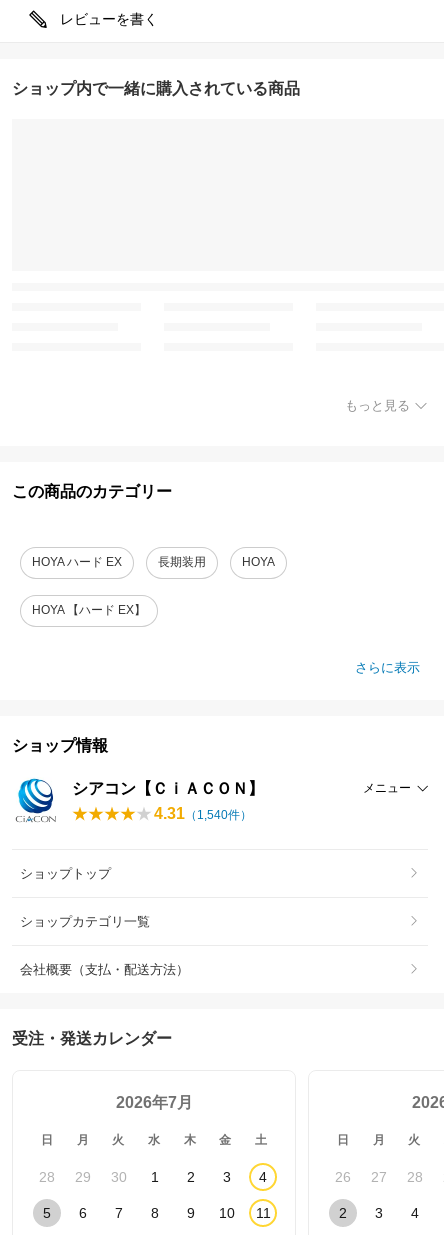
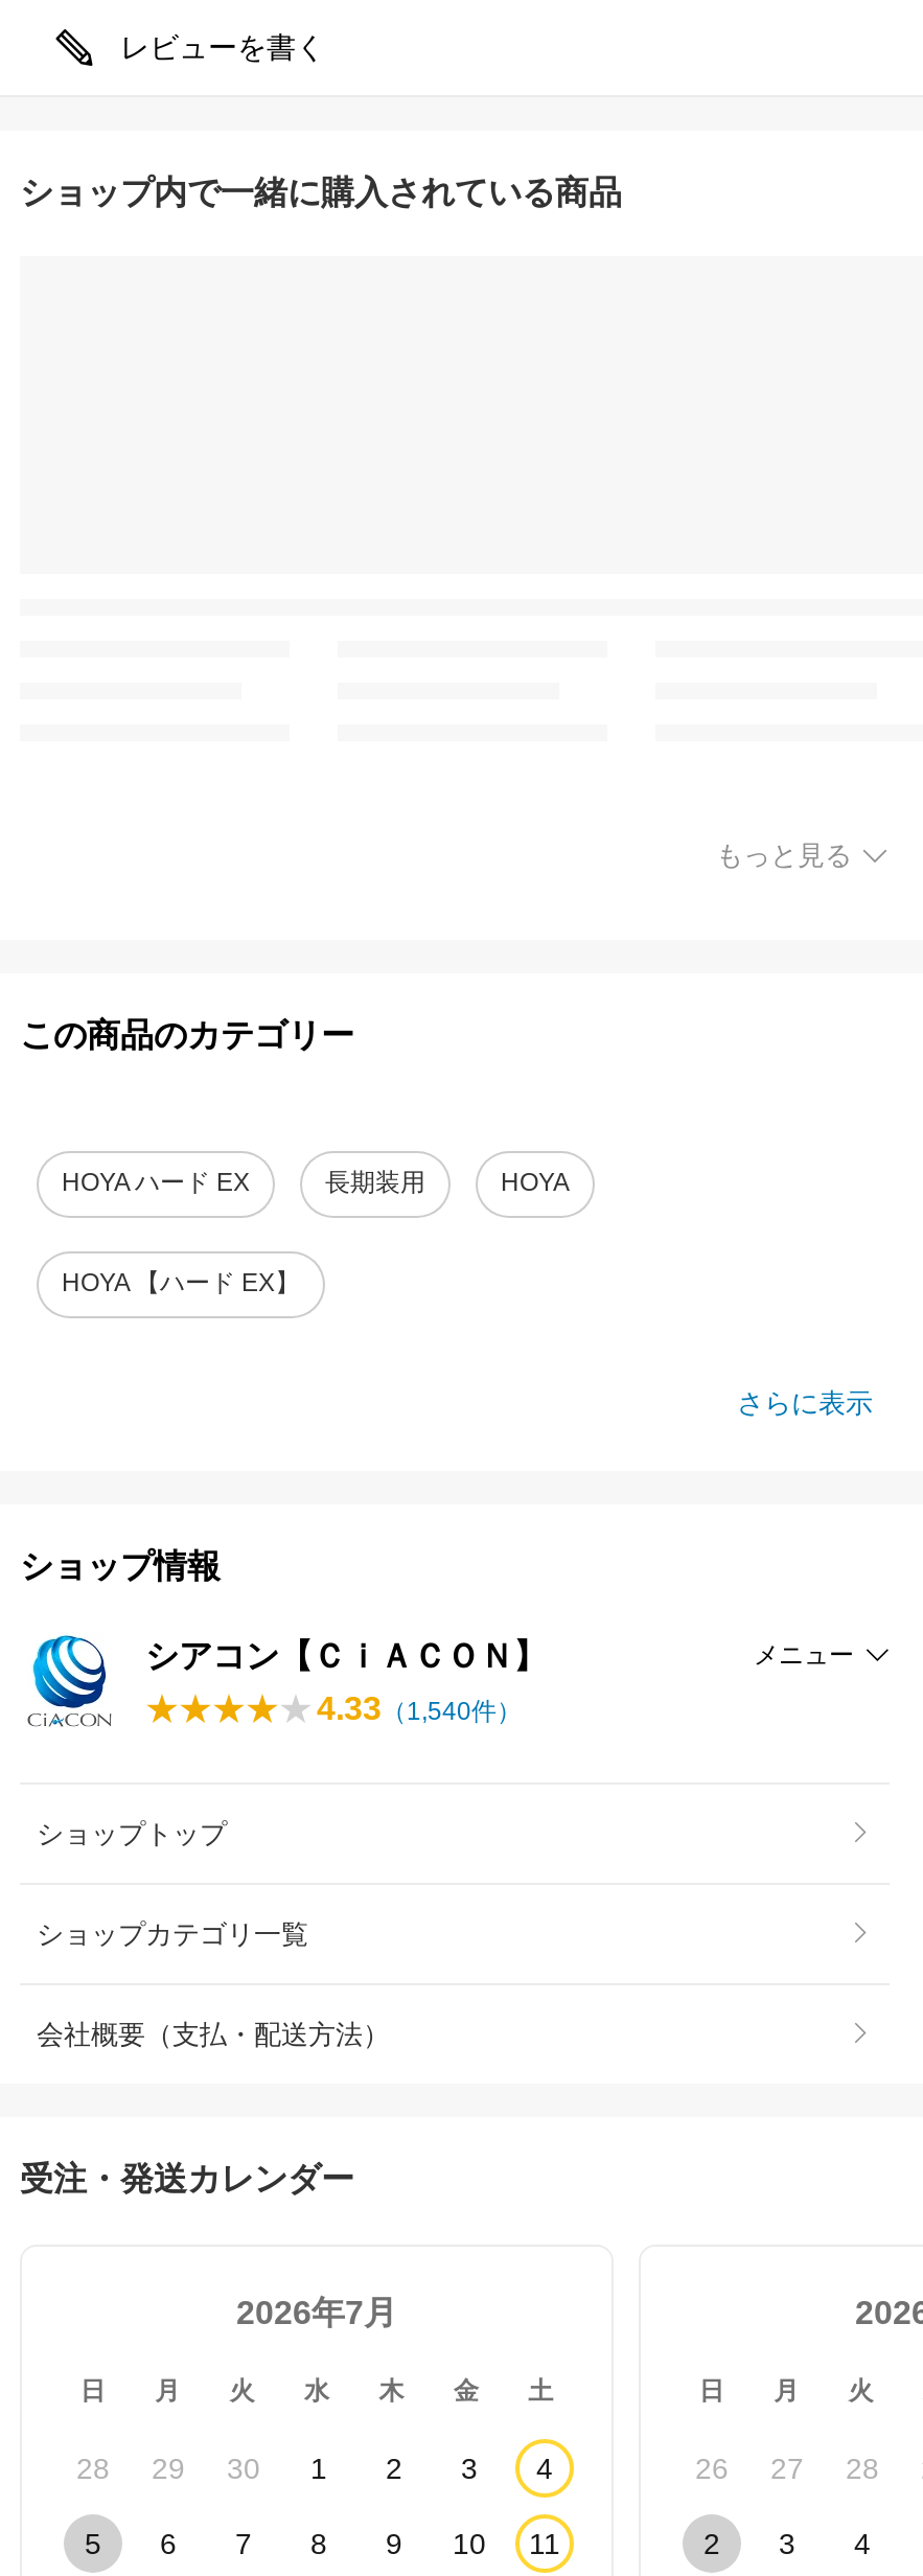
[154,805,252,822] 4.31（1,540件） -> [317,1690,522,1726] 4.33（1,540件）

